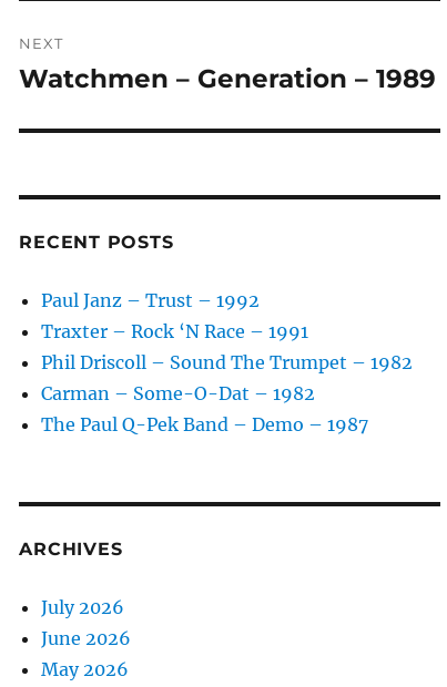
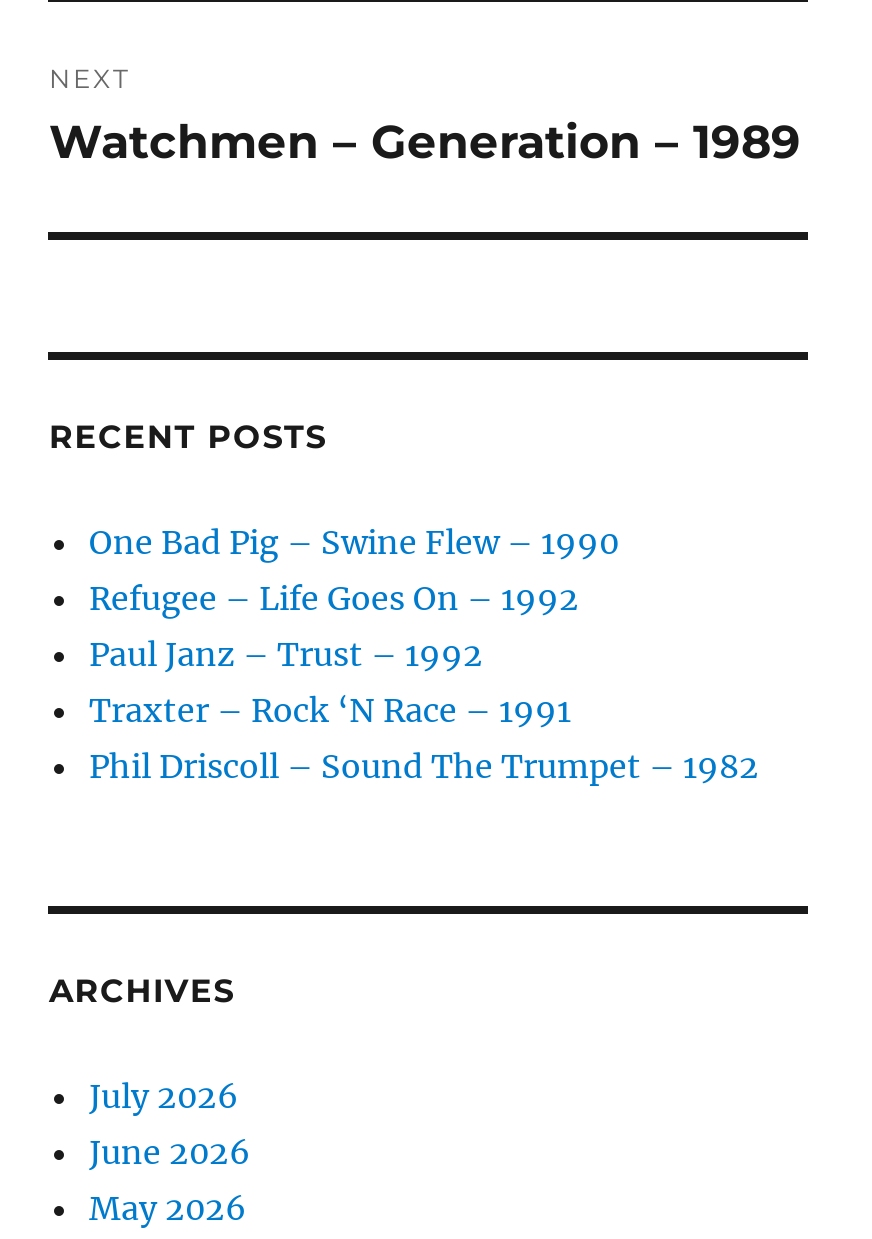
none -> [89,522,619,618] One Bad Pig – Swine Flew – 1990 | Refugee – Life Goes On – 1992
moved [42,289,413,373] -> [89,634,759,786]: Paul Janz – Trust – 1992 | Traxter – Rock ‘N Race – 1991 | Phil Driscoll – Sound The Trumpet – 1982
[42,382,369,435] Carman – Some-O-Dat – 1982 | The Paul Q-Pek Band – Demo – 1987 -> none

